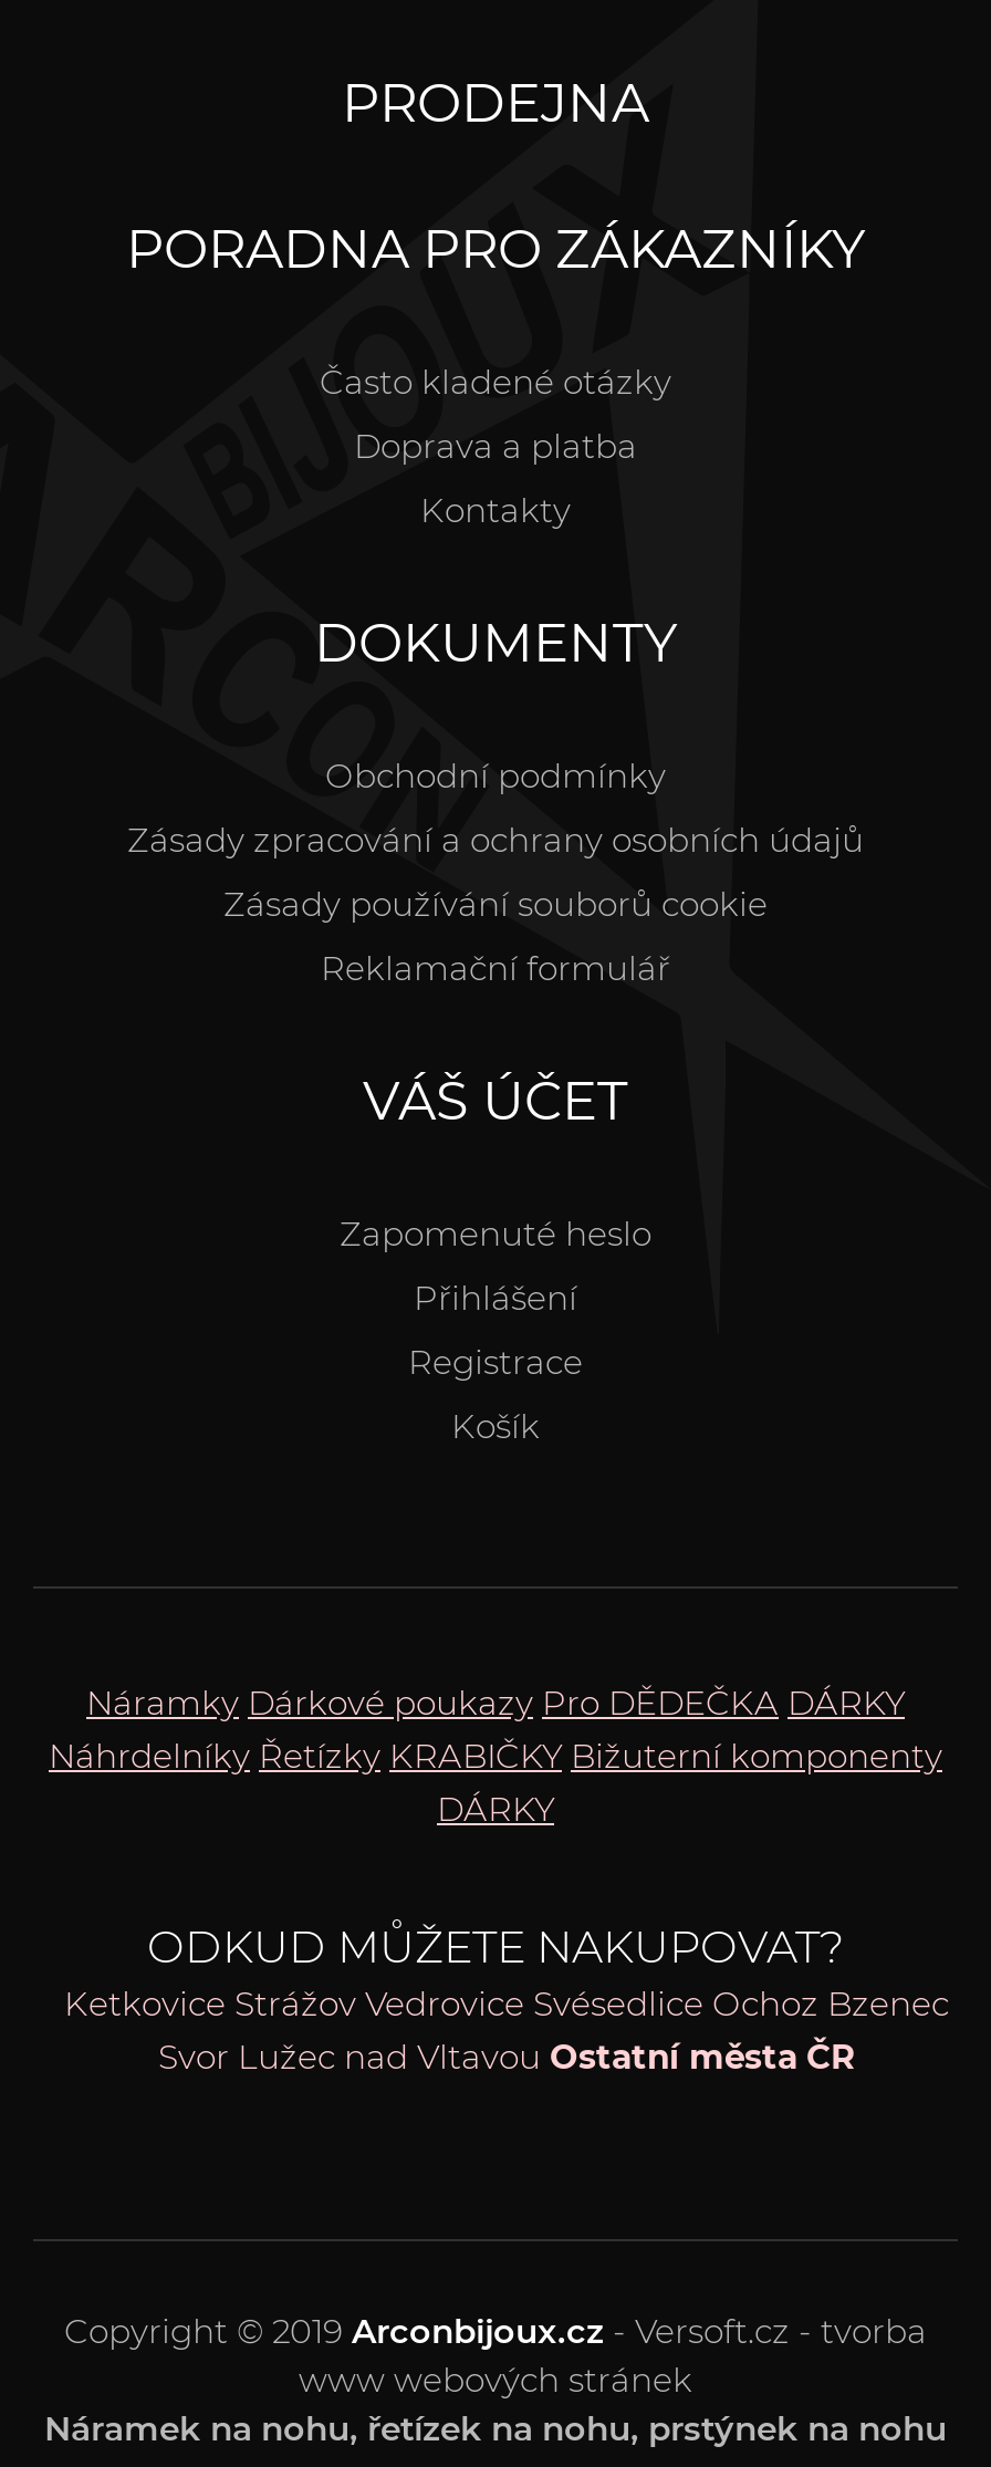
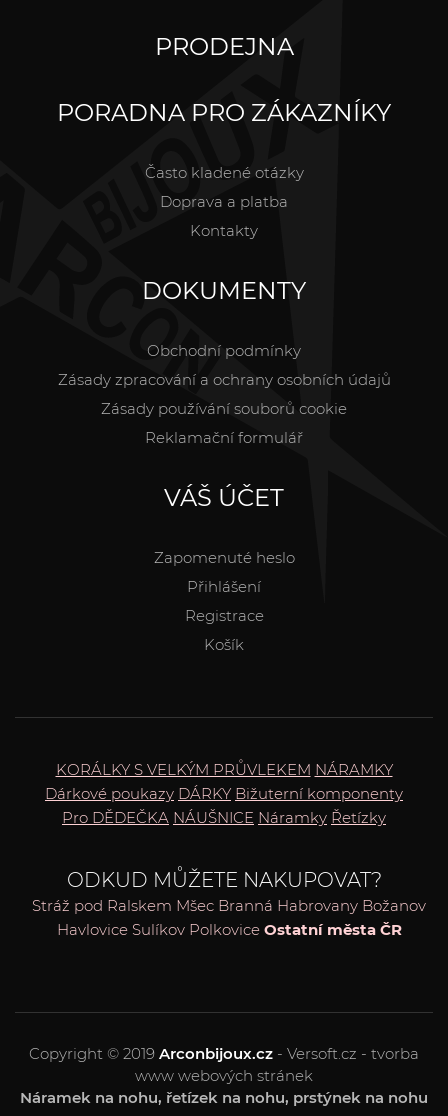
[49,1680,942,1829] Náramky Dárkové poukazy Pro DĚDEČKA DÁRKY | Náhrdelníky Řetízky KRABIČKY Bižuterní komponenty | DÁRKY -> [45,759,403,826] KORÁLKY S VELKÝM PRŮVLEKEM NÁRAMKY | Dárkové poukazy DÁRKY Bižuterní komponenty | Pro DĚDEČKA NÁUŠNICE Náramky Řetízky
[64,1981,949,2076] Ketkovice Strážov Vedrovice Svésedlice Ochoz Bzenec | Svor Lužec nad Vltavou Ostatní města ČR -> [32,895,426,938] Stráž pod Ralskem Mšec Branná Habrovany Božanov | Havlovice Sulíkov Polkovice Ostatní města ČR

